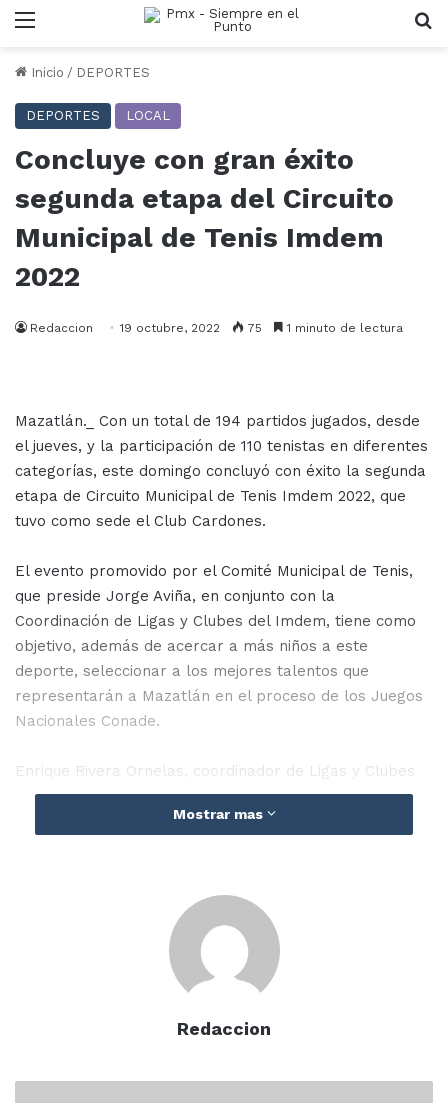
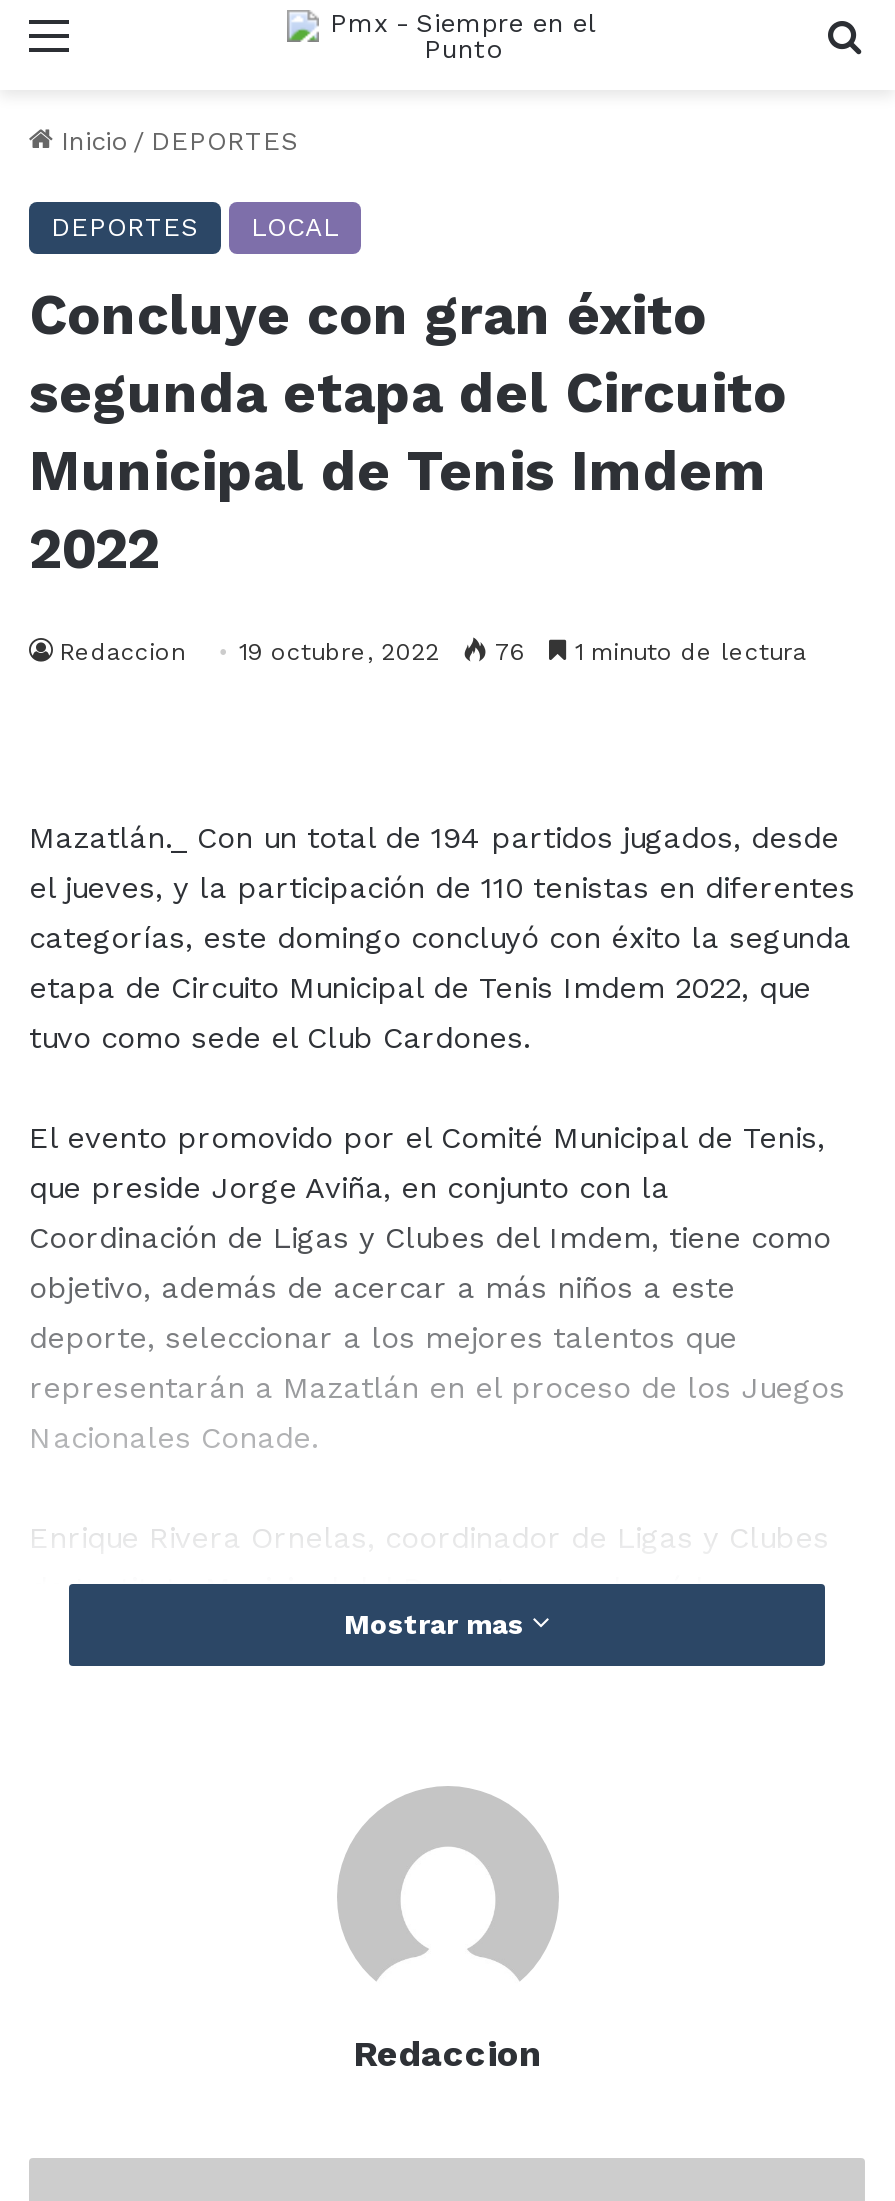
[30,321,403,335] Redaccion 19 octubre, 2022 75 1 minuto de lectura -> [59,638,807,666] Redaccion 19 octubre, 2022 76 1 minuto de lectura

